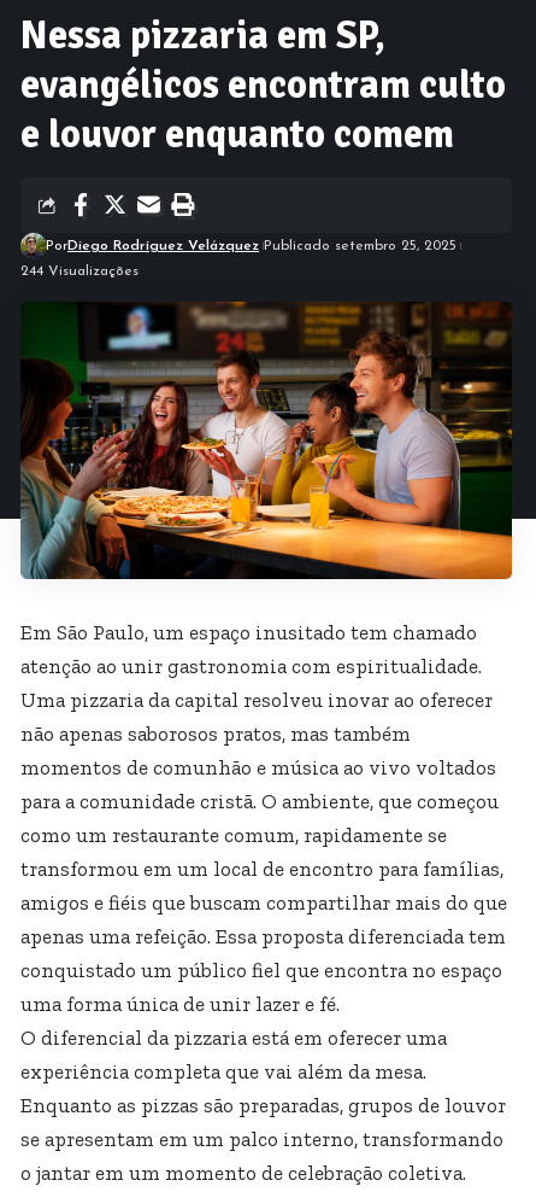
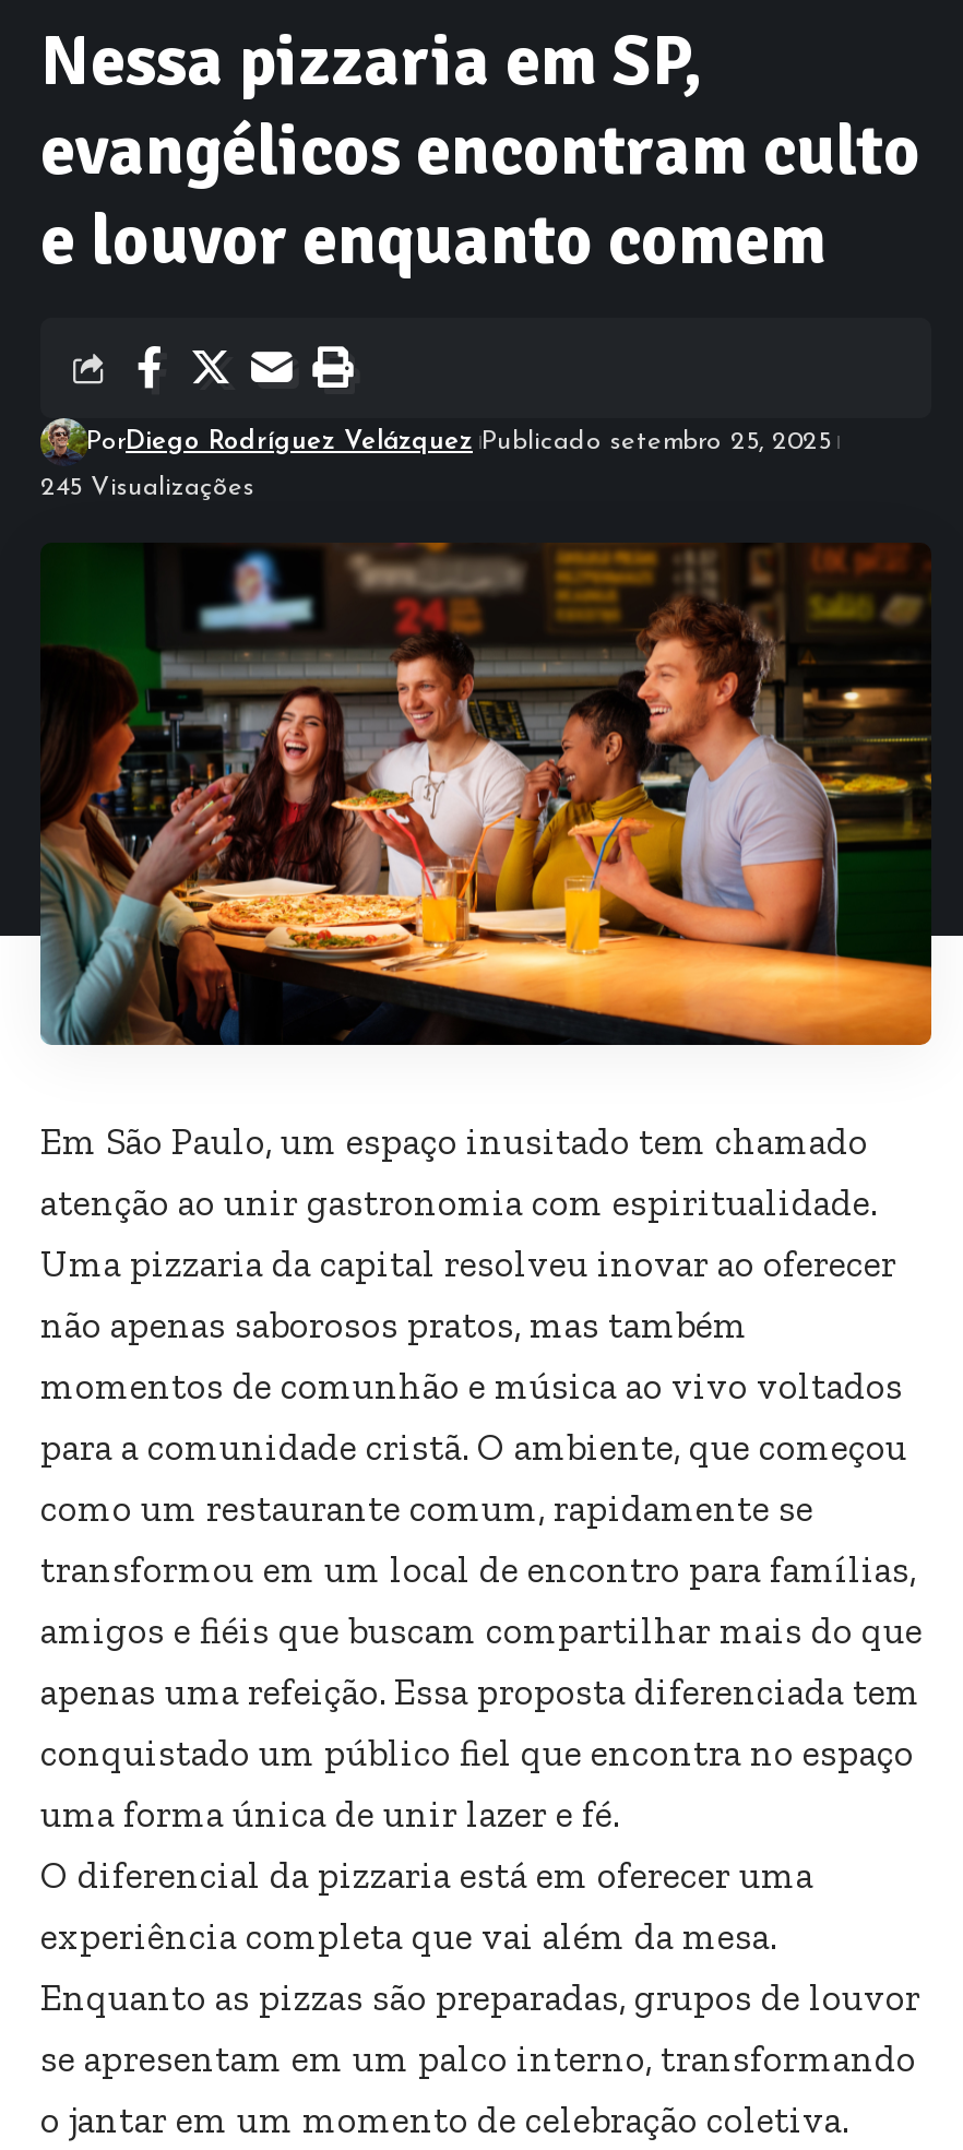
[20,264,139,279] 244 Visualizações -> [40,475,254,502] 245 Visualizações

